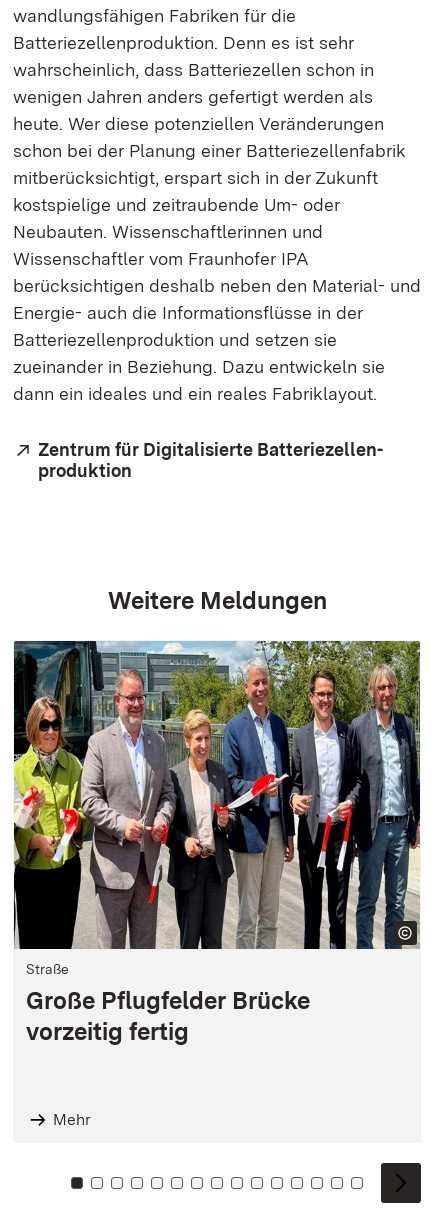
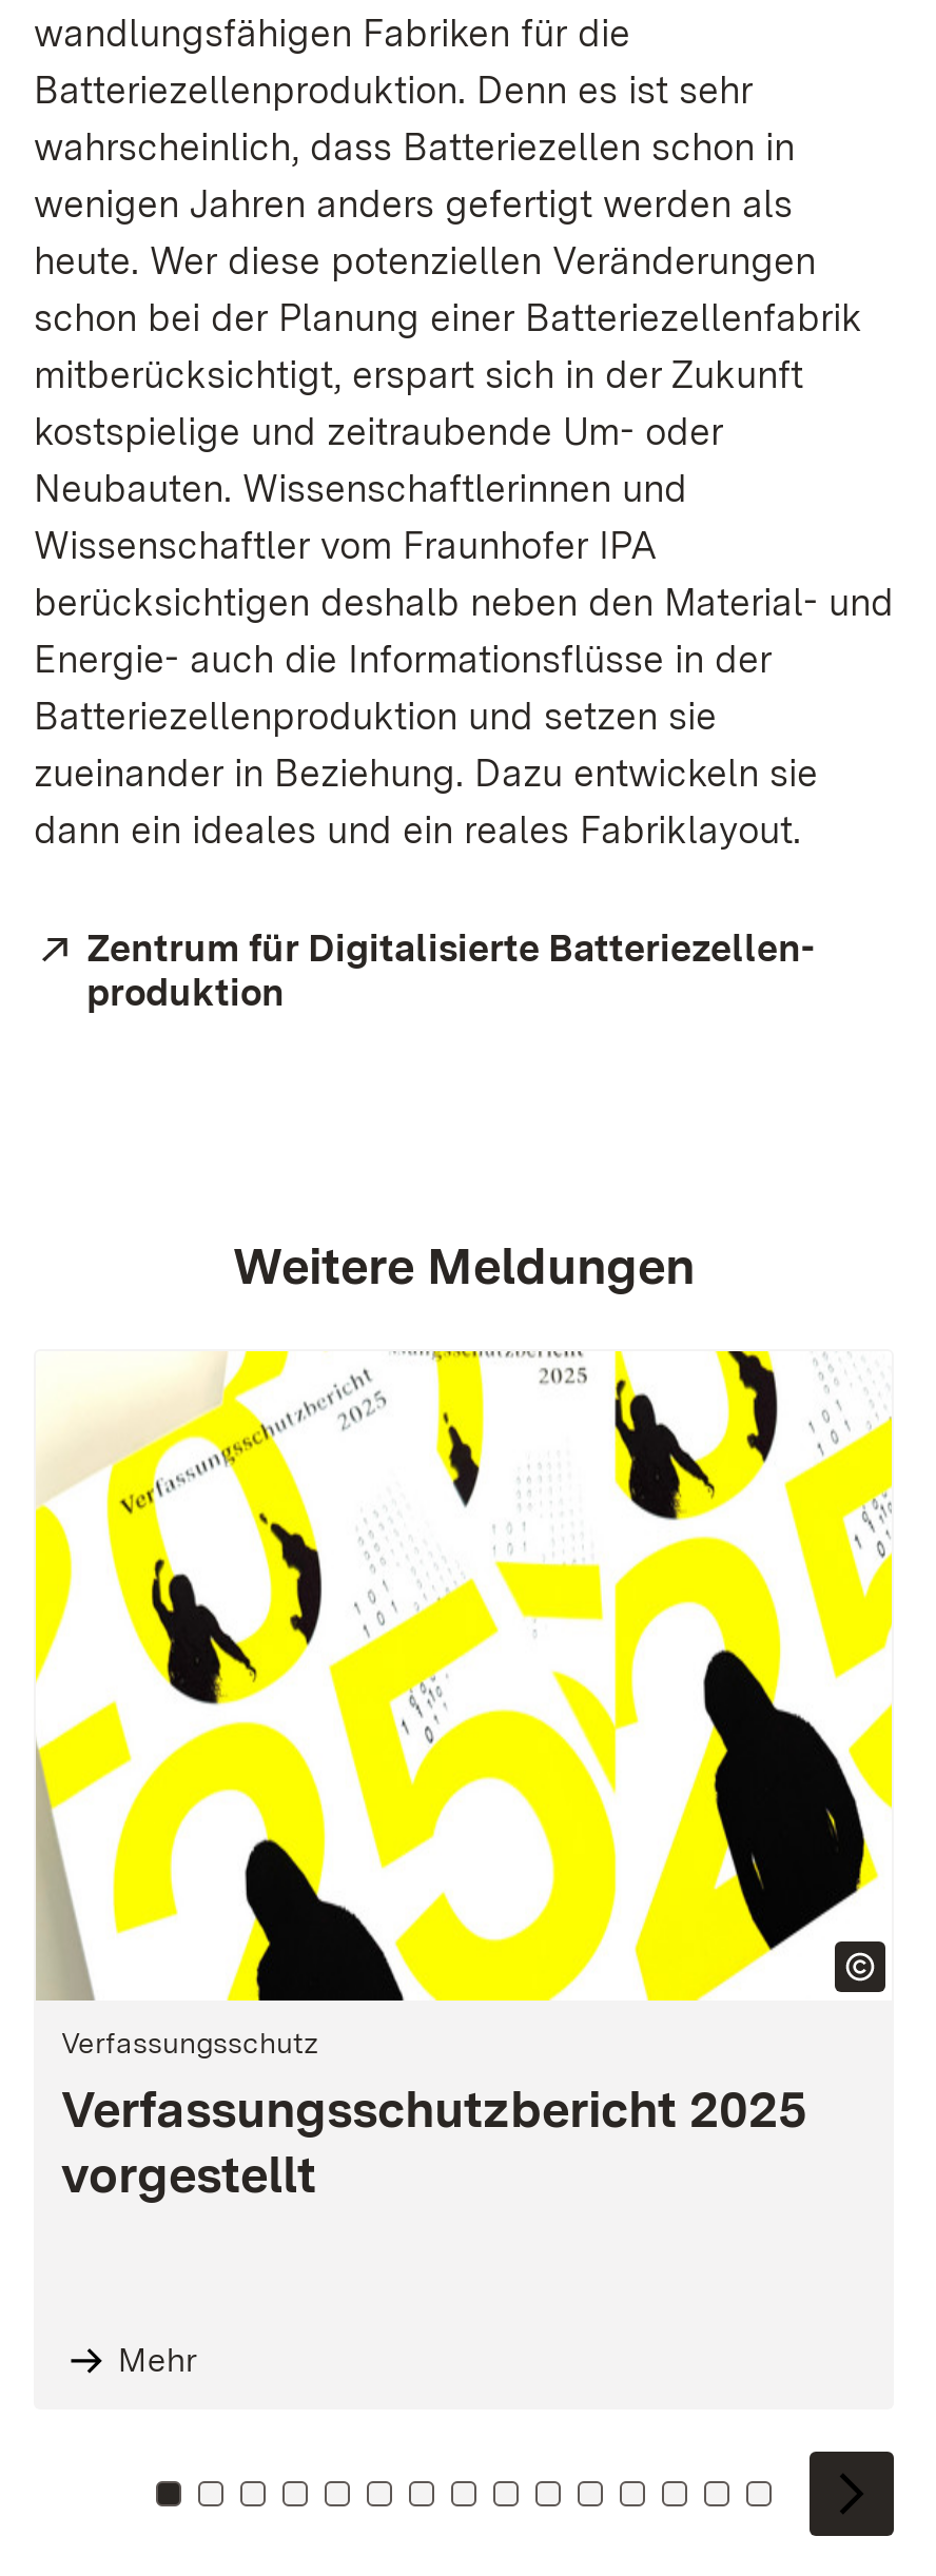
[13,640,421,1046] [image] | Straße | Große Pflugfelder Brücke | vorzeitig fertig -> [34,1349,894,2205] [image] | Verfassungsschutz | Verfassungsschutzbericht 2025 | vorgestellt

